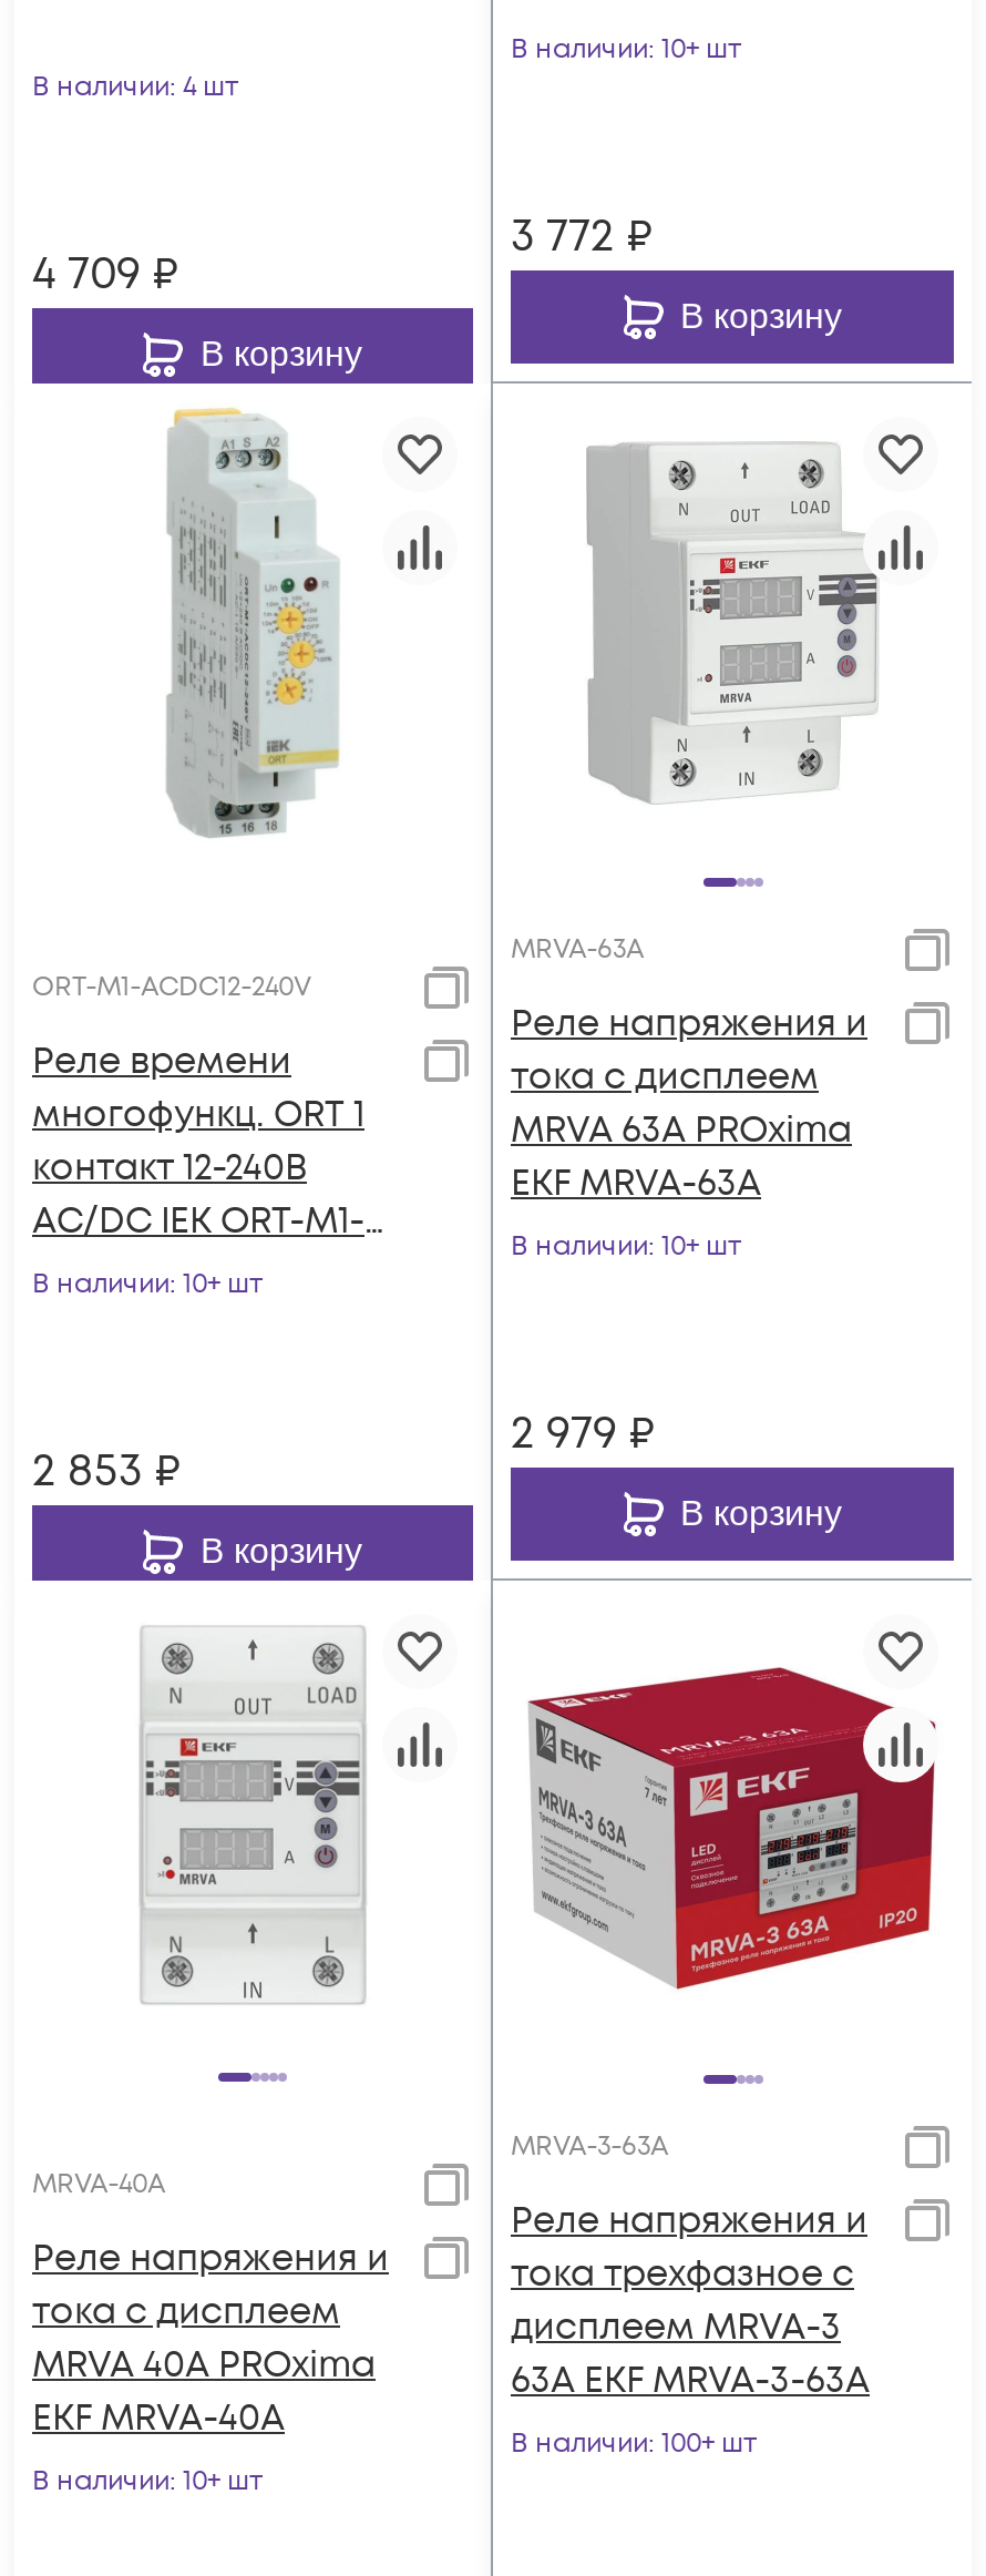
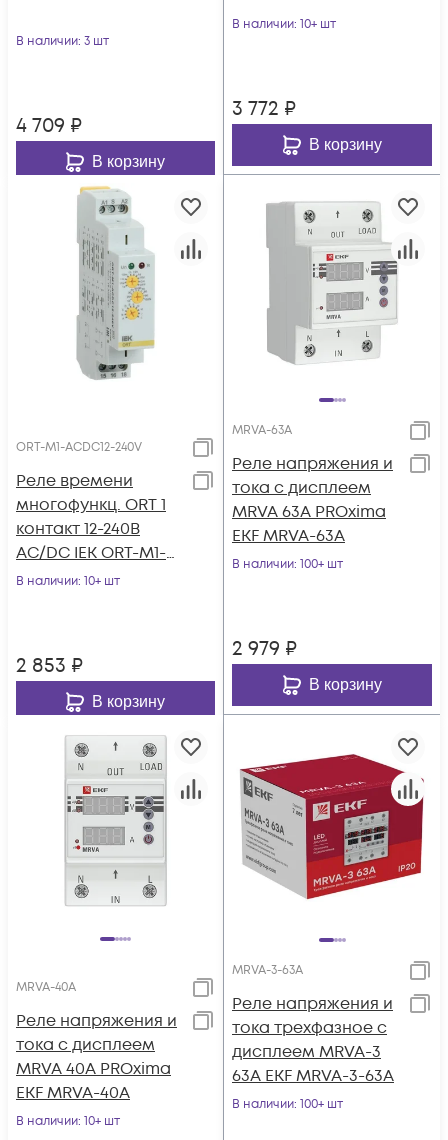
[32,69,238,106] В наличии: 4 шт -> [16,33,109,50] В наличии: 3 шт
[511,1228,741,1266] В наличии: 10+ шт -> [232,556,343,573] В наличии: 100+ шт

